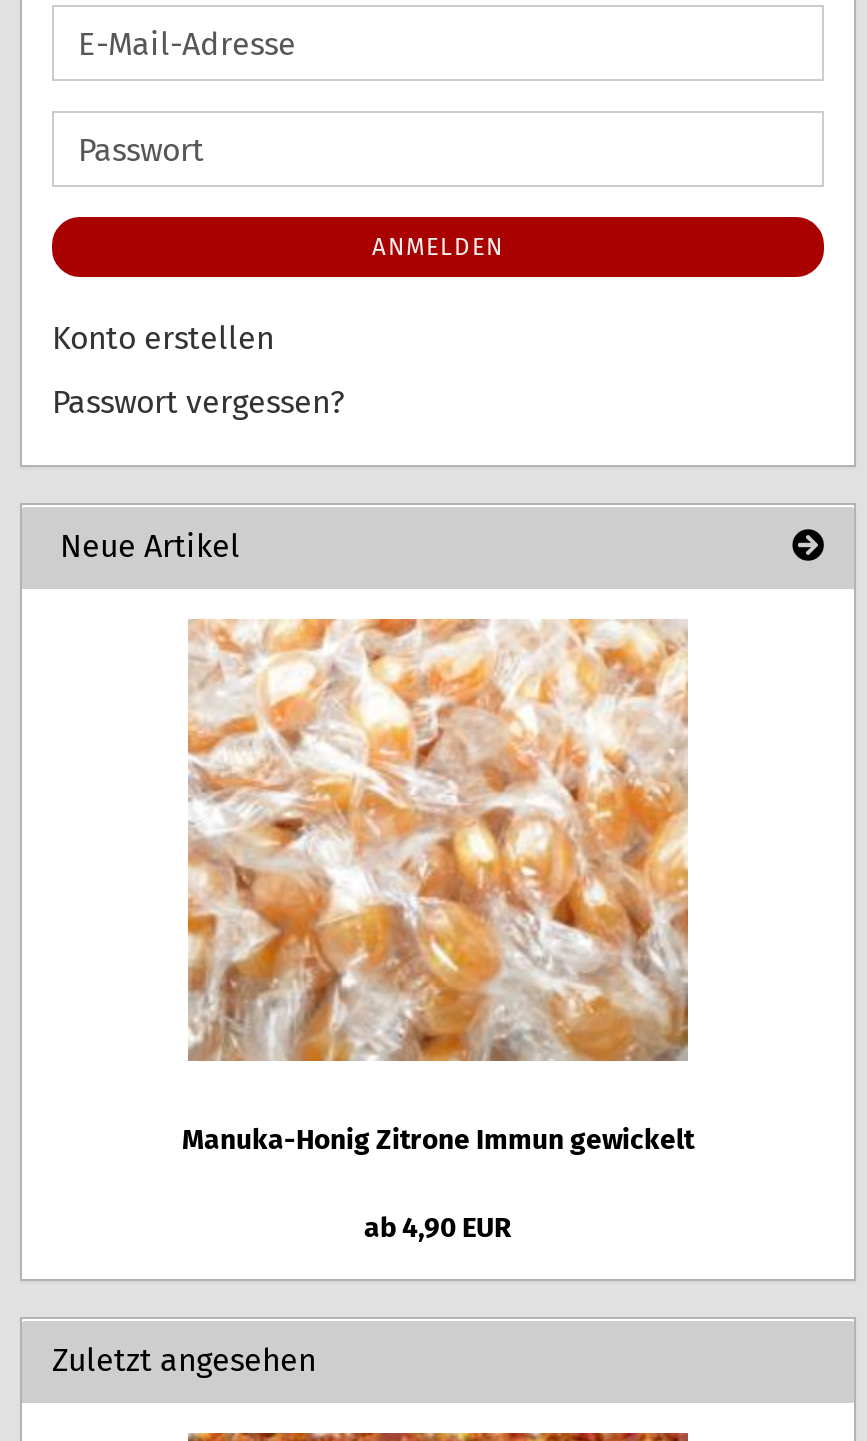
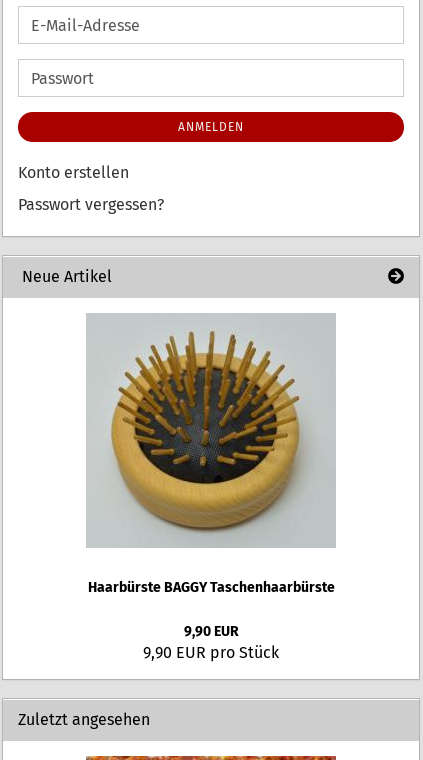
[182,617,694,1157] [image] | Manuka-Honig Zitrone Immun gewickelt -> [87,330,336,596] [image] | Haarbürste BAGGY Taschenhaarbürste
[364,1211,512,1245] ab 4,90 EUR -> [143,623,279,662] 9,90 EUR | 9,90 EUR pro Stück

